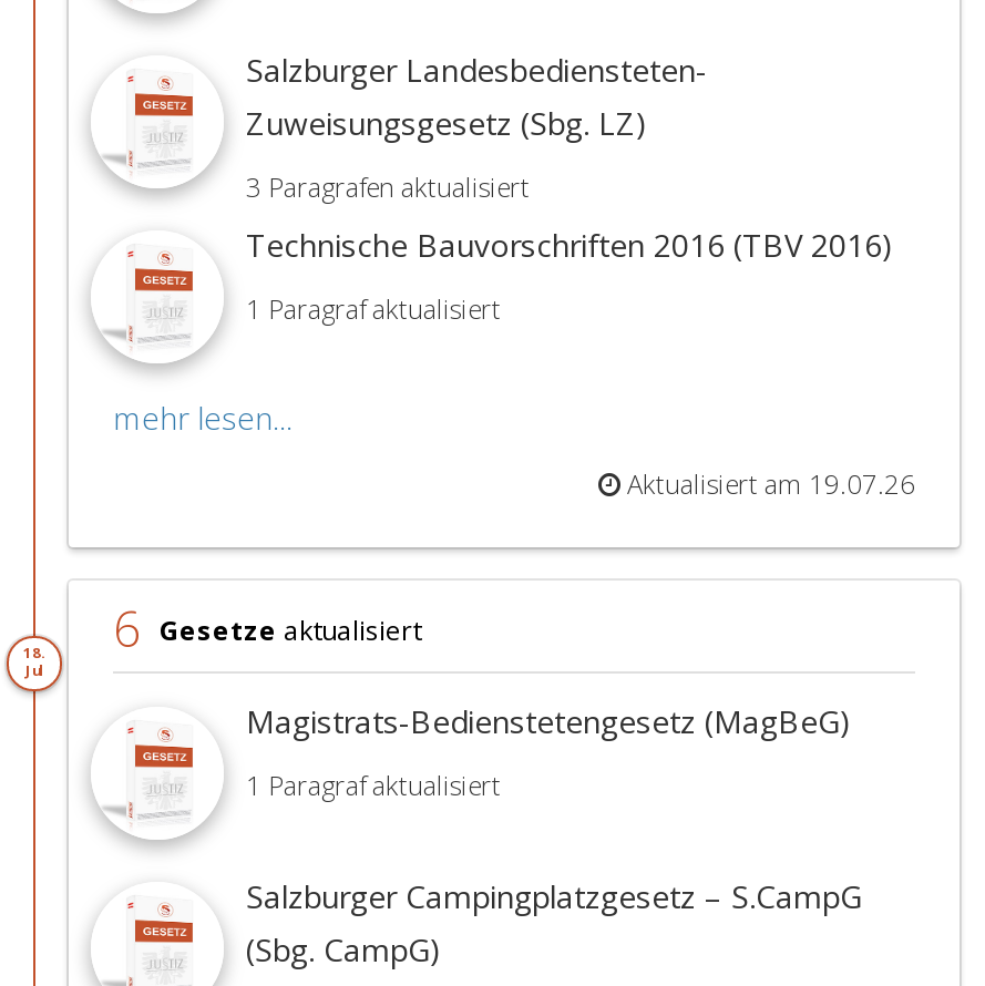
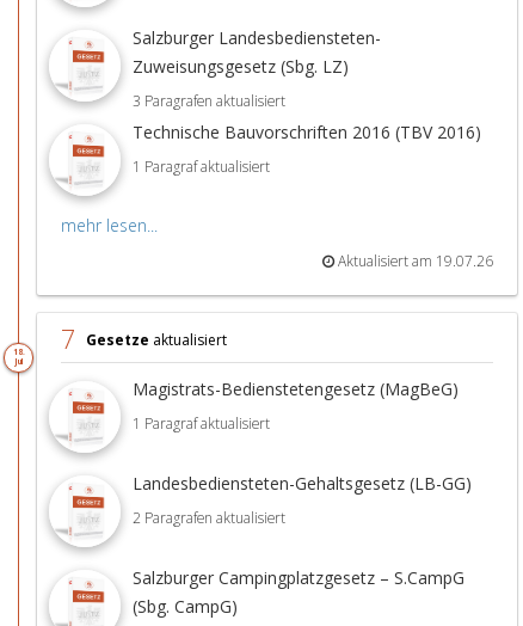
[113,594,421,660] 6 Gesetzeaktualisiert -> [61,320,227,356] 7 Gesetzeaktualisiert
none -> [133,472,472,527] Landesbediensteten-Gehaltsgesetz (LB-GG) | 2 Paragrafen aktualisiert

